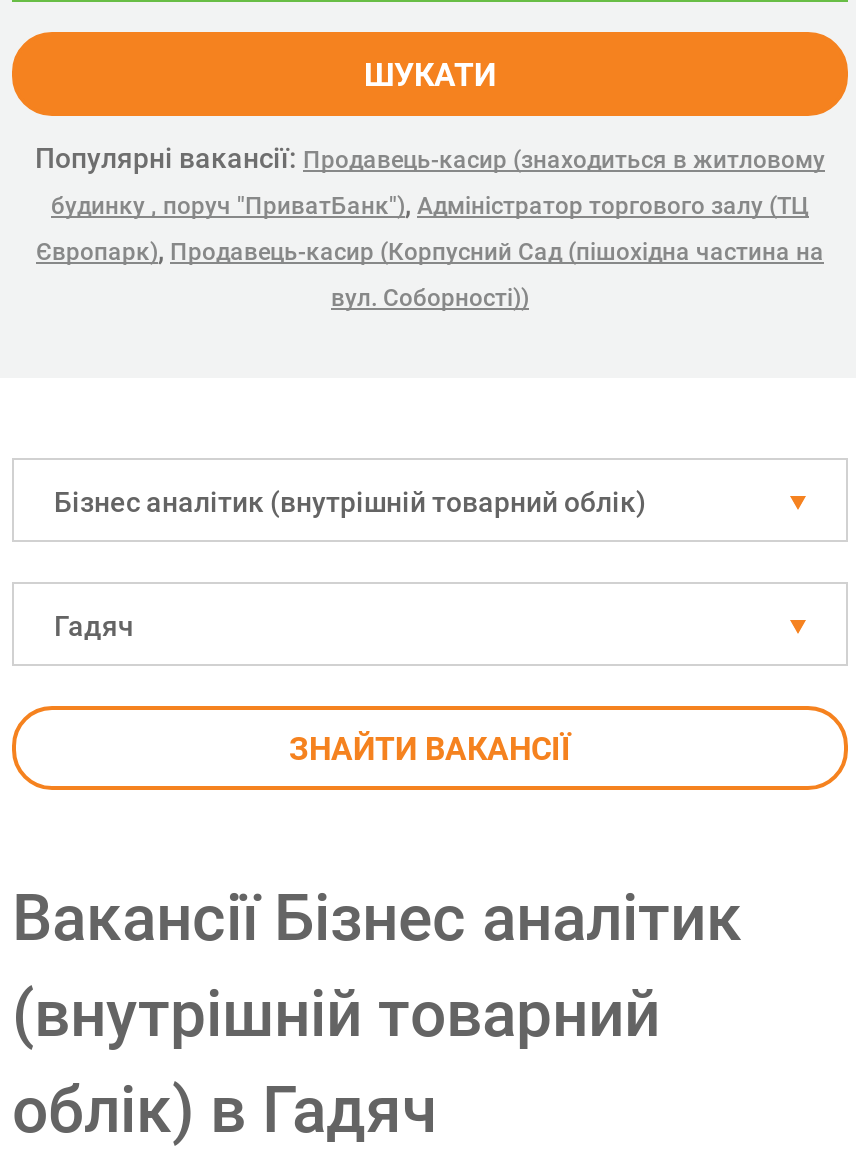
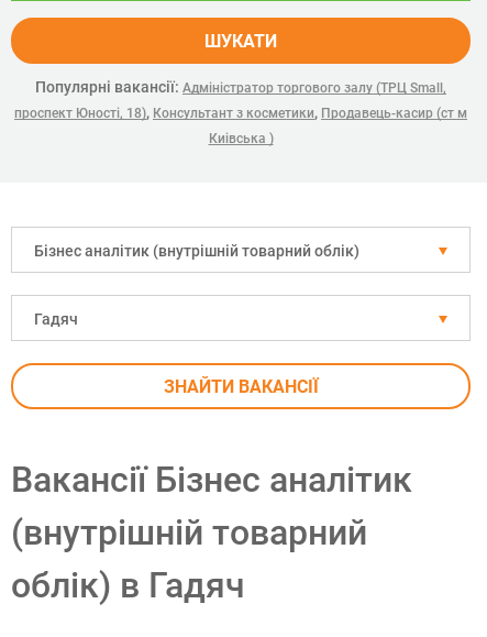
[35,142,825,266] Популярні вакансії: Продавець-касир (знаходиться в житловому | будинку , поруч "ПриватБанк"), Адміністратор торгового залу (ТЦ | Європарк), Продавець-касир (Корпусний Сад (пішохідна частина на -> [14,78,467,121] Популярні вакансії: Адміністратор торгового залу (ТРЦ Small, | проспект Юності, 18), Консультант з косметики, Продавець-касир (ст м
[331,284,529,312] вул. Соборності)) -> [208,131,273,146] Киівська )

